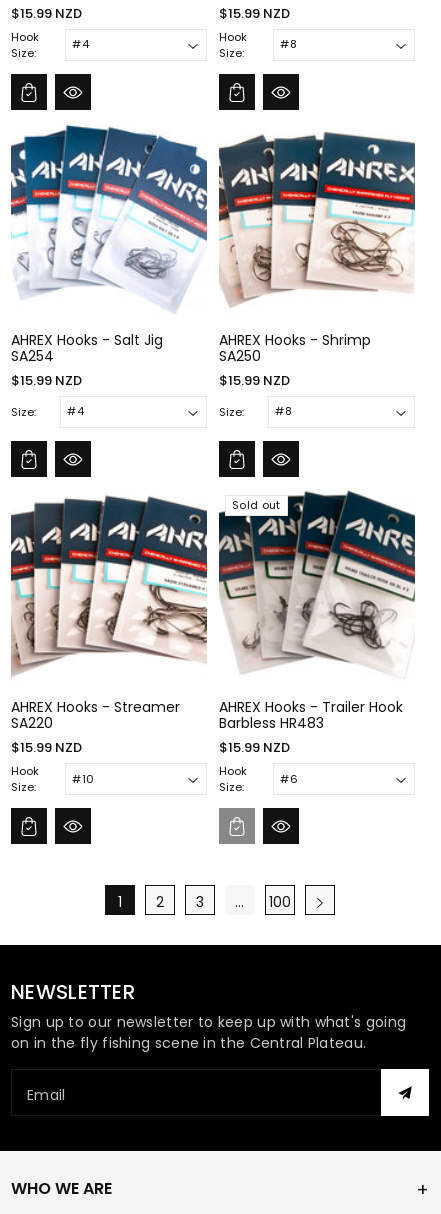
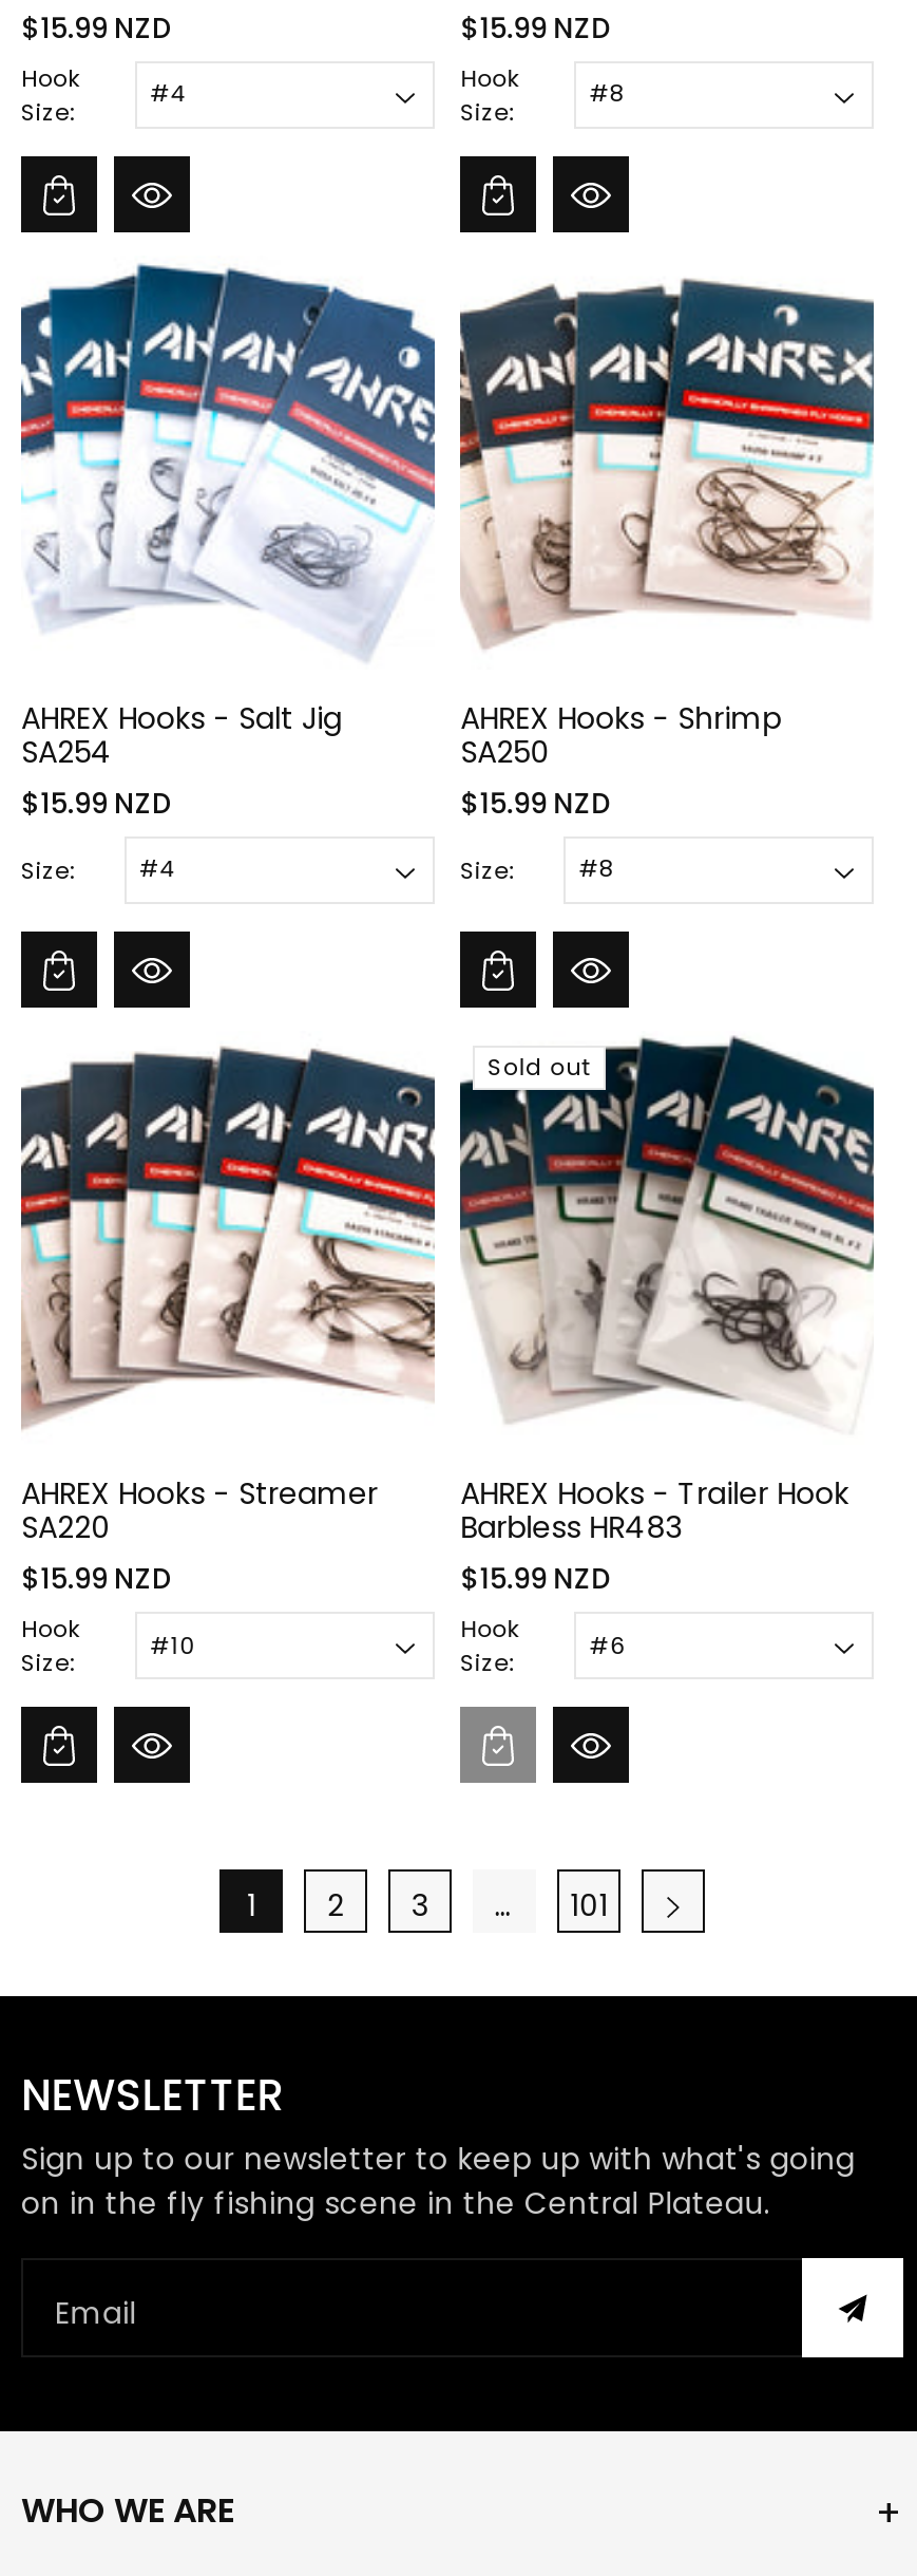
[268,892,291,912] 100 -> [570,1884,608,1927] 101

